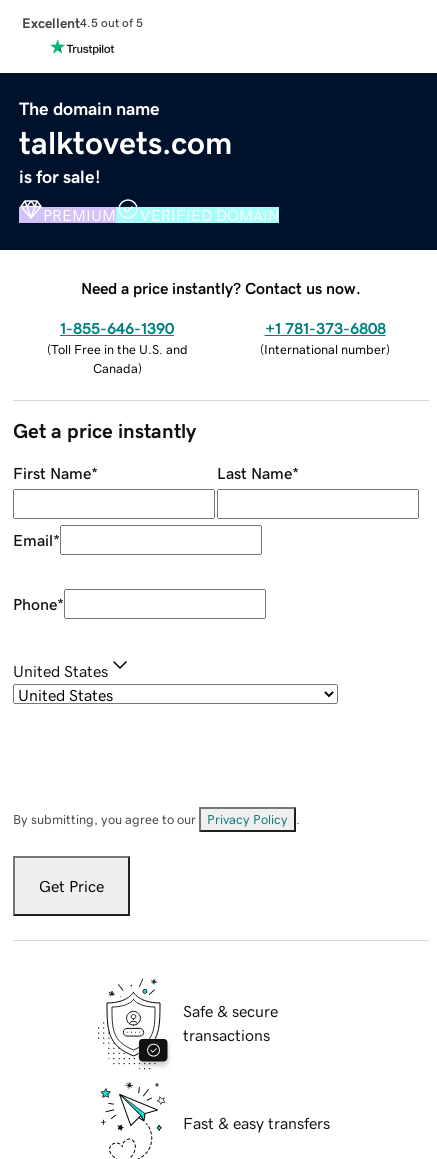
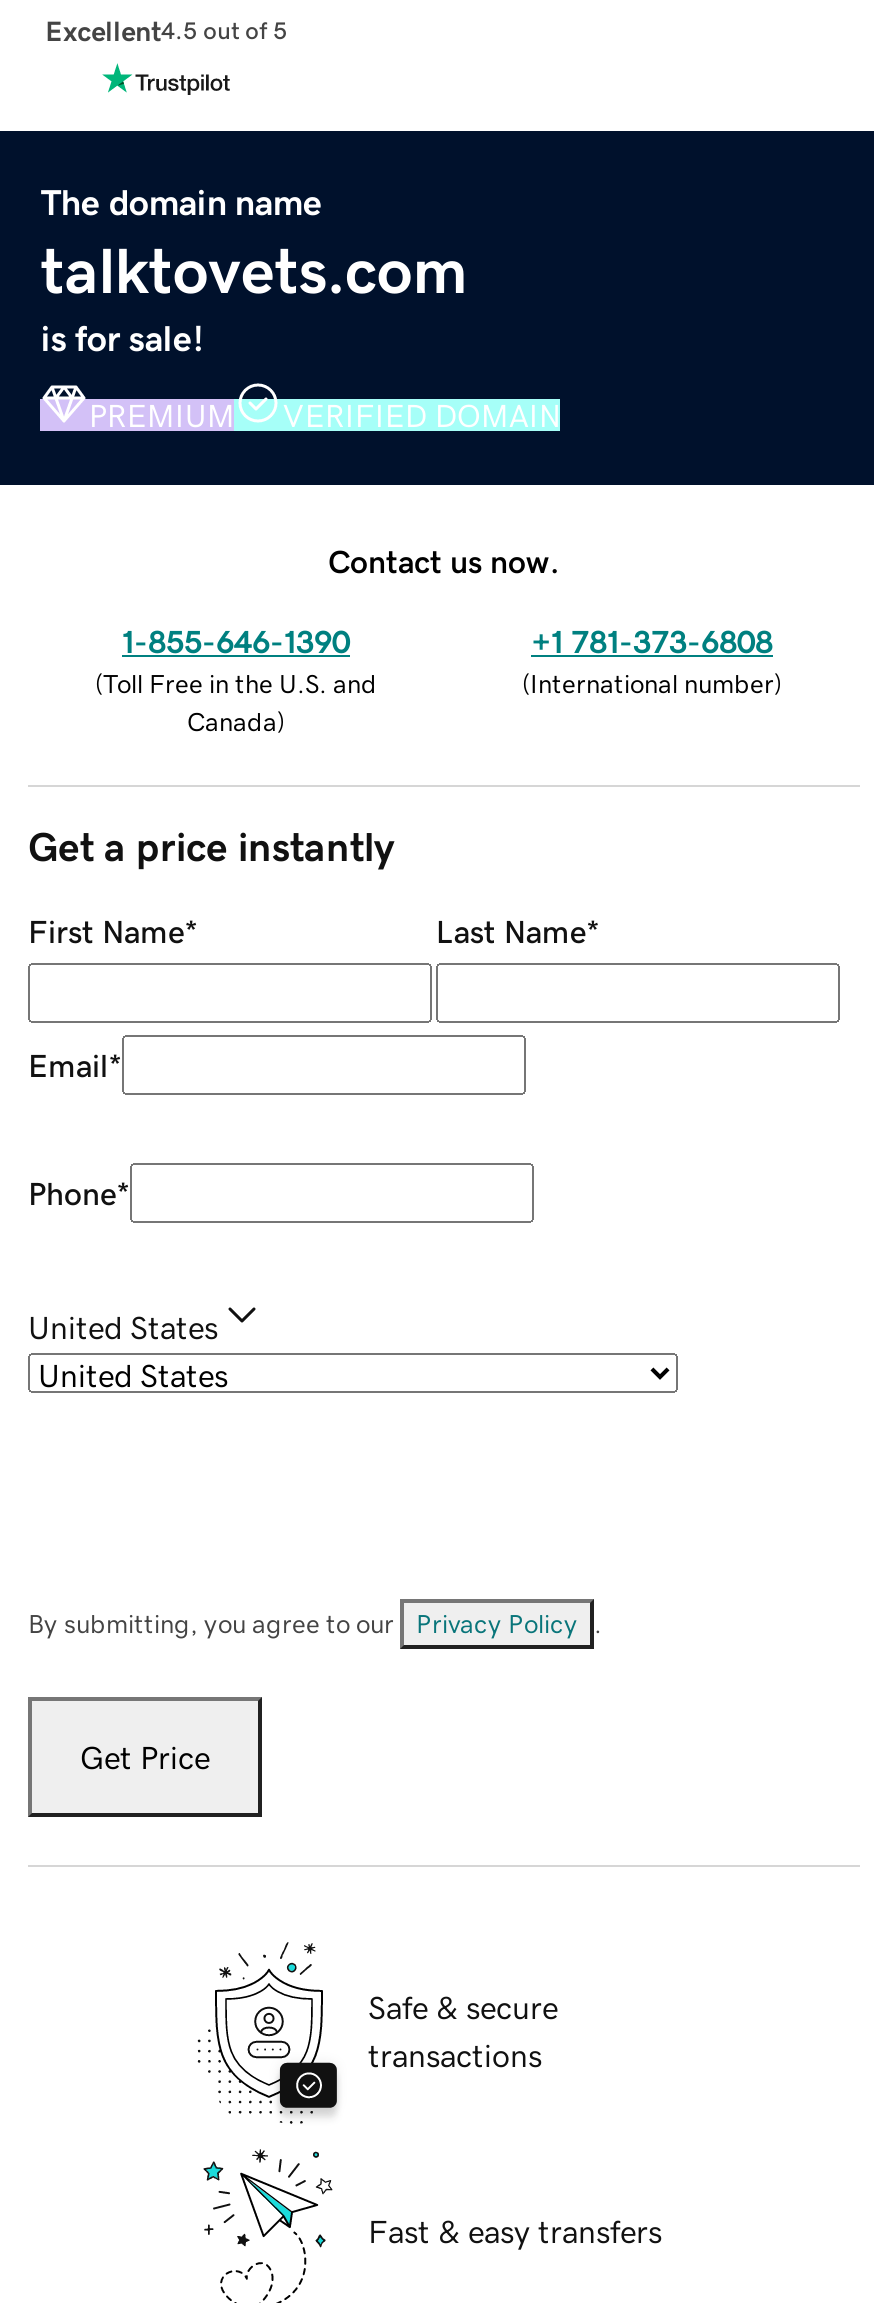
[81,280,361,296] Need a price instantly? Contact us now. -> [328,544,560,576] Contact us now.

